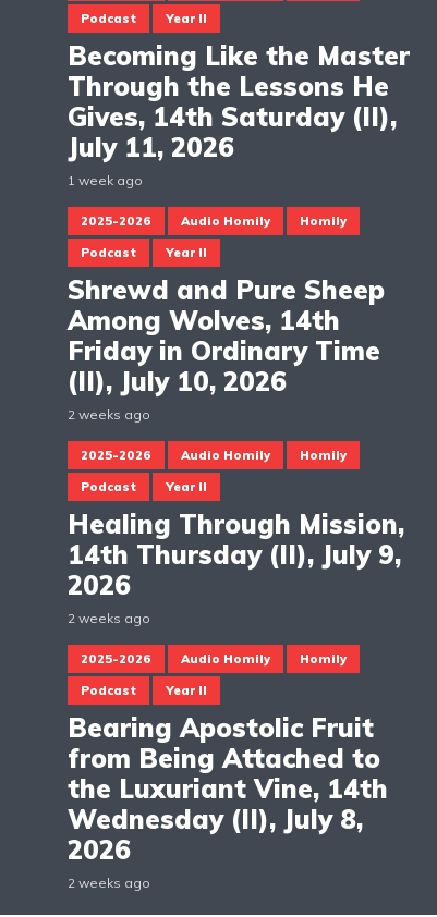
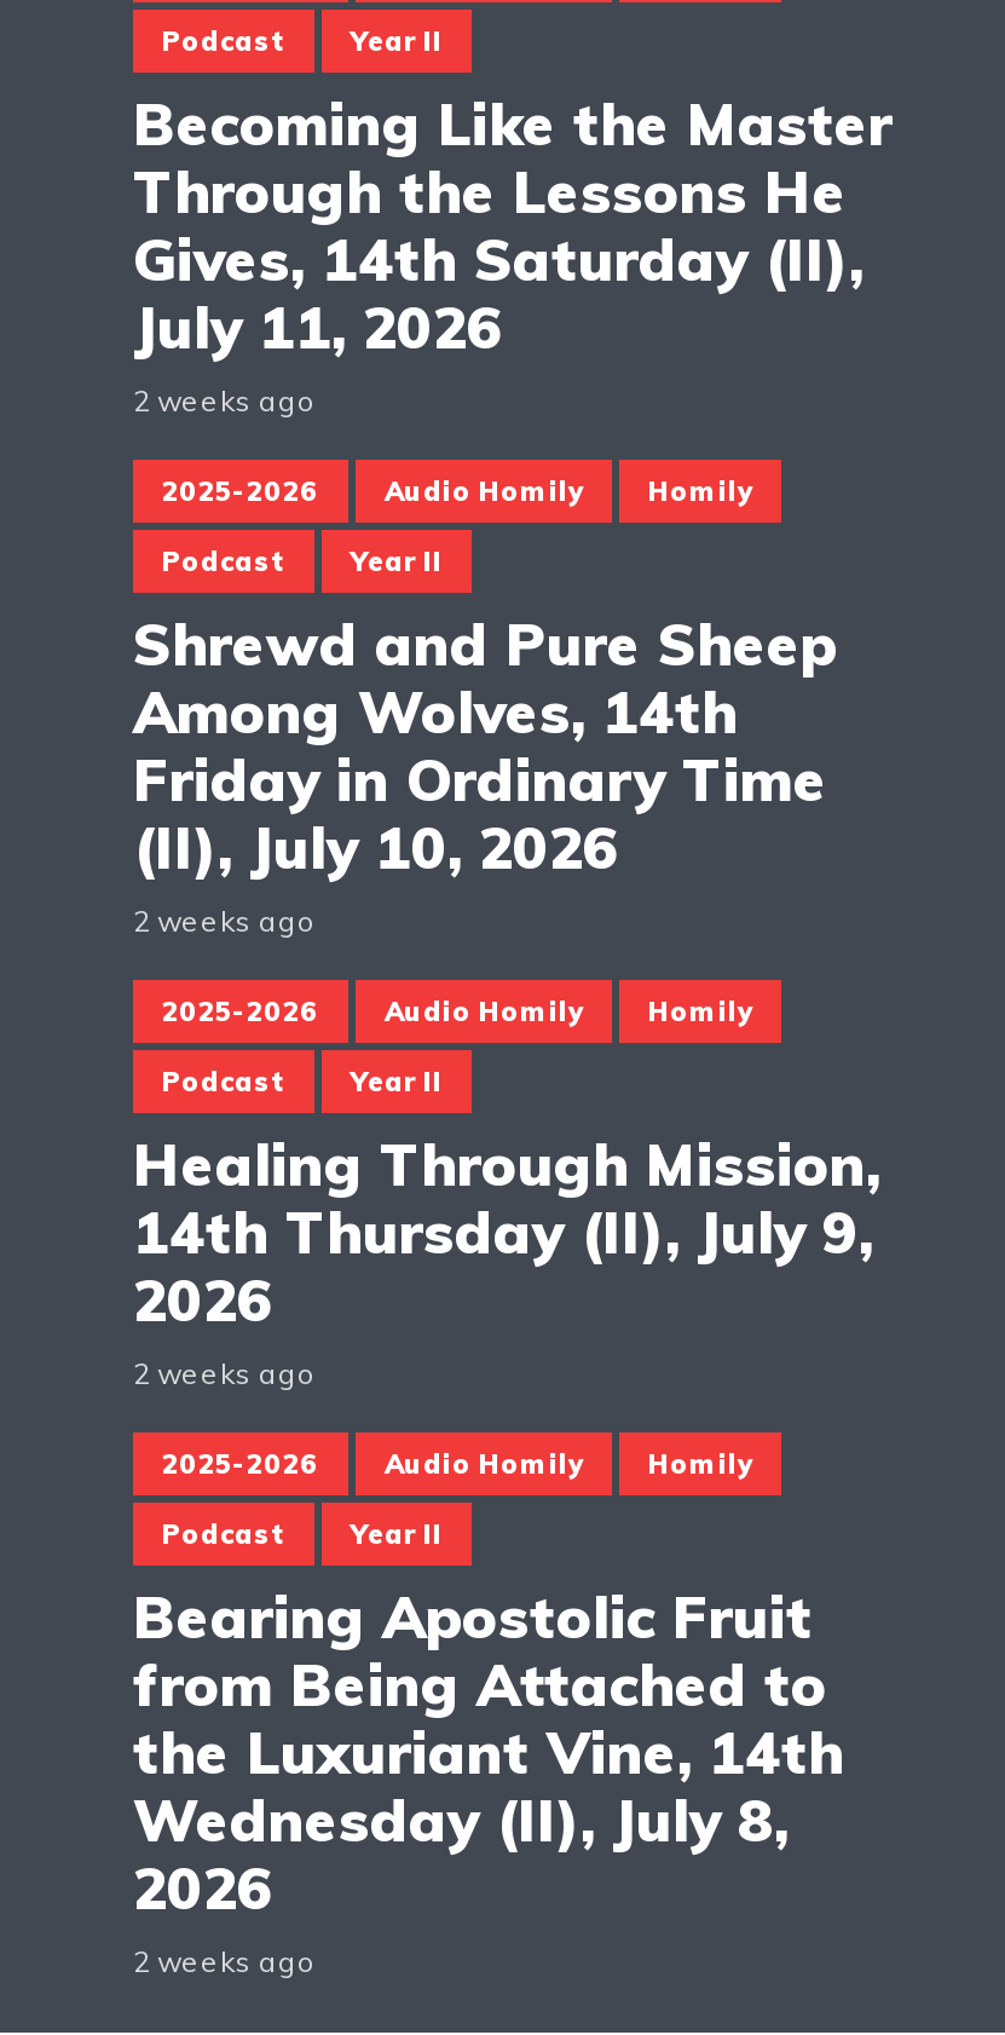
[68,173,143,189] 1 week ago -> [133,383,317,420] 2 weeks ago

